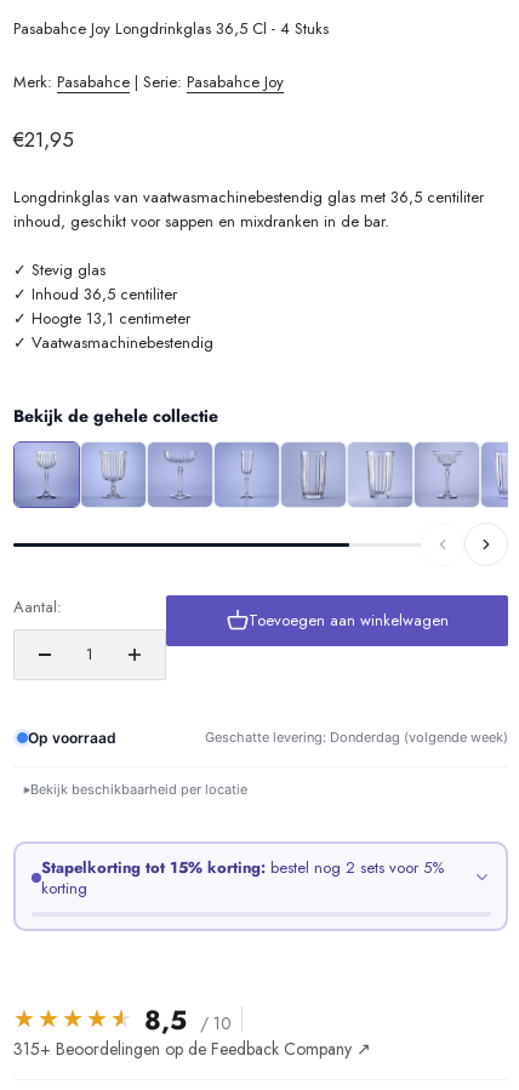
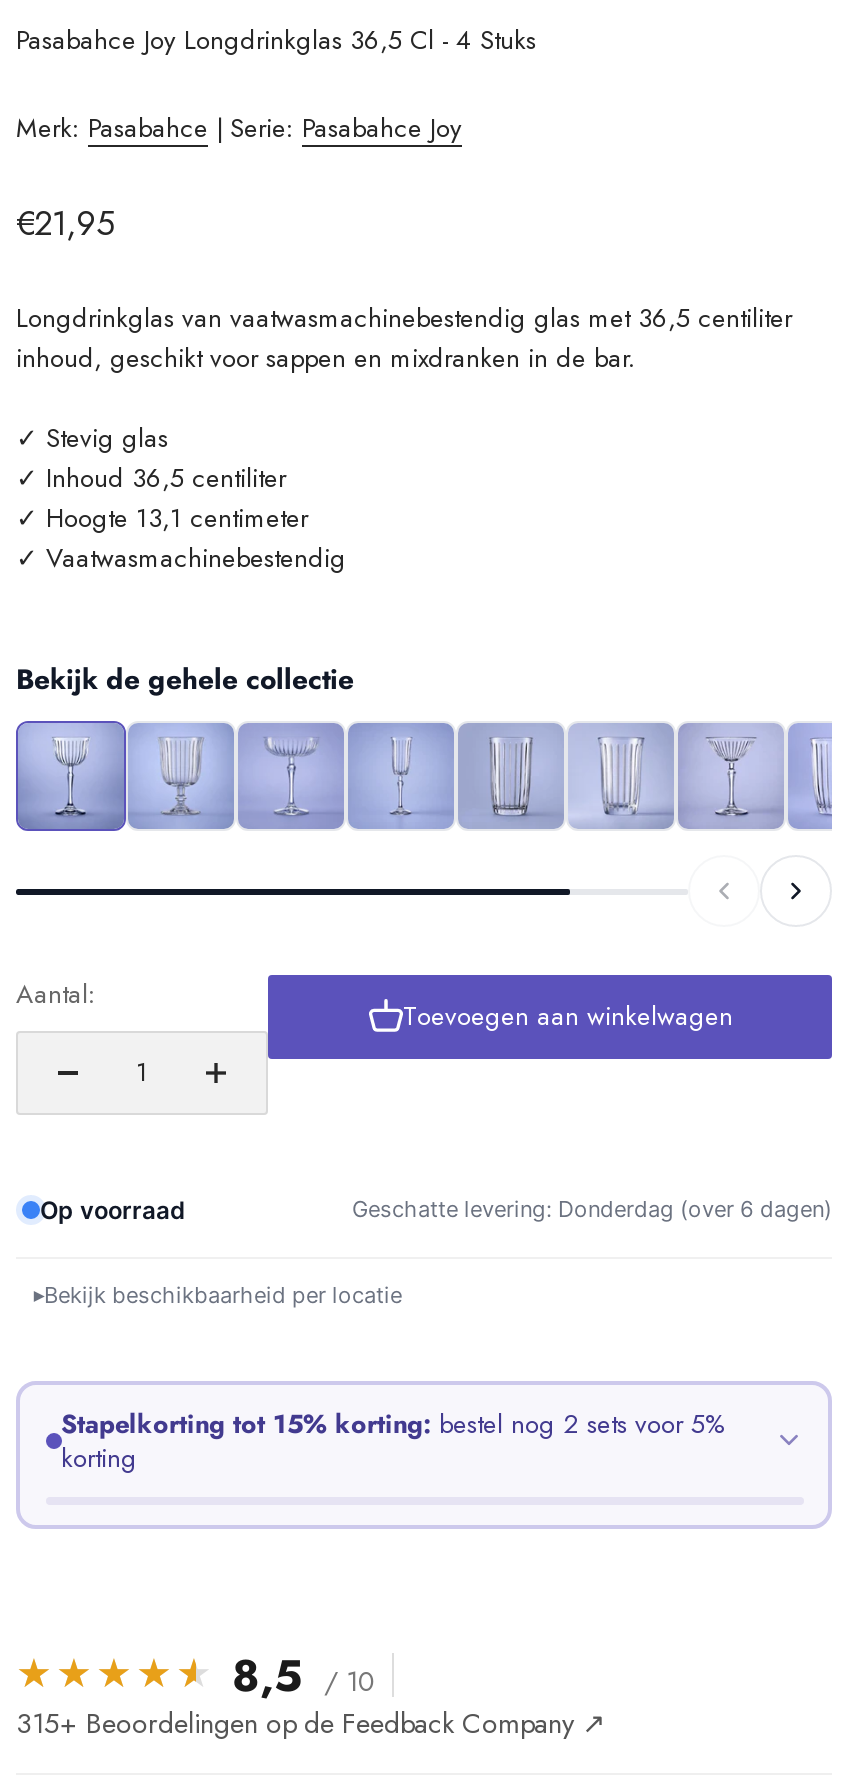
[205,729,508,746] Geschatte levering: Donderdag (volgende week) -> [352,1195,832,1223] Geschatte levering: Donderdag (over 6 dagen)

